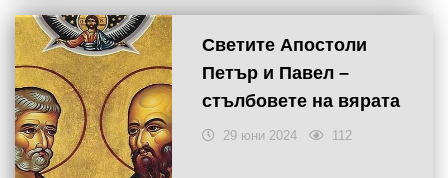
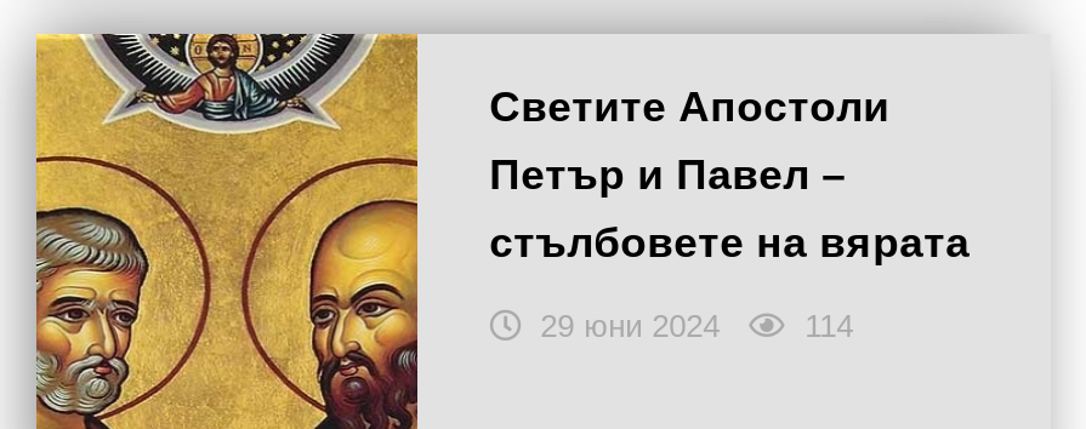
[332,128,352,143] 112 -> [805,308,854,345] 114

